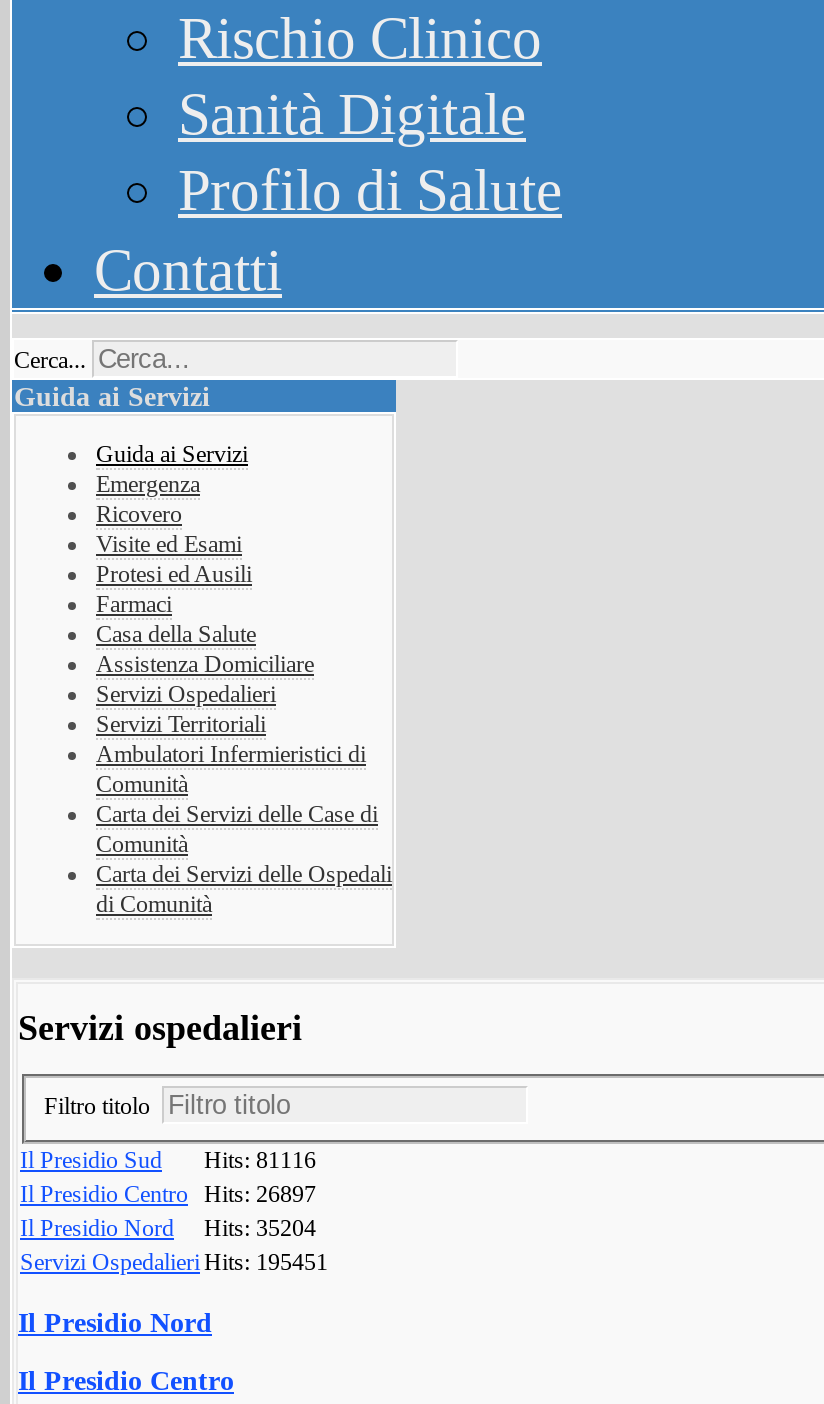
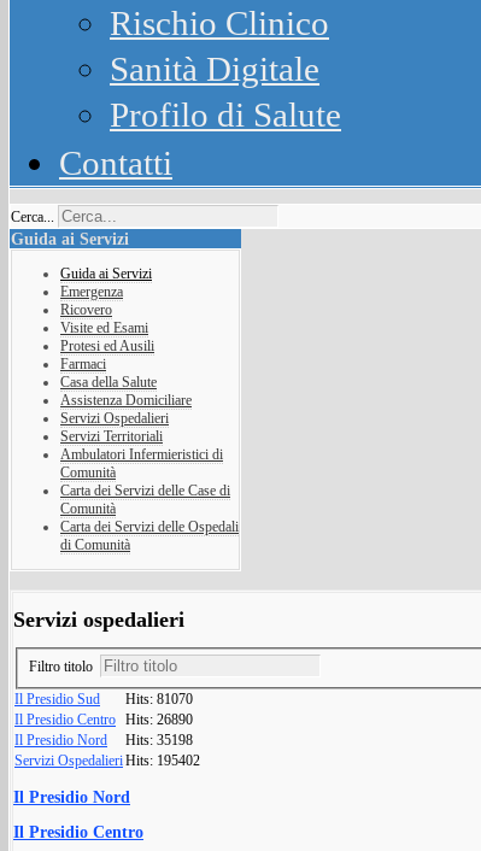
[20,1145,316,1173] Il Presidio Sud Hits: 81116 -> [14,690,193,707] Il Presidio Sud Hits: 81070
[20,1179,316,1207] Il Presidio Centro Hits: 26897 -> [14,711,193,728] Il Presidio Centro Hits: 26890
[20,1213,316,1241] Il Presidio Nord Hits: 35204 -> [14,731,193,748] Il Presidio Nord Hits: 35198
[20,1247,328,1275] Servizi Ospedalieri Hits: 195451 -> [14,752,200,769] Servizi Ospedalieri Hits: 195402

